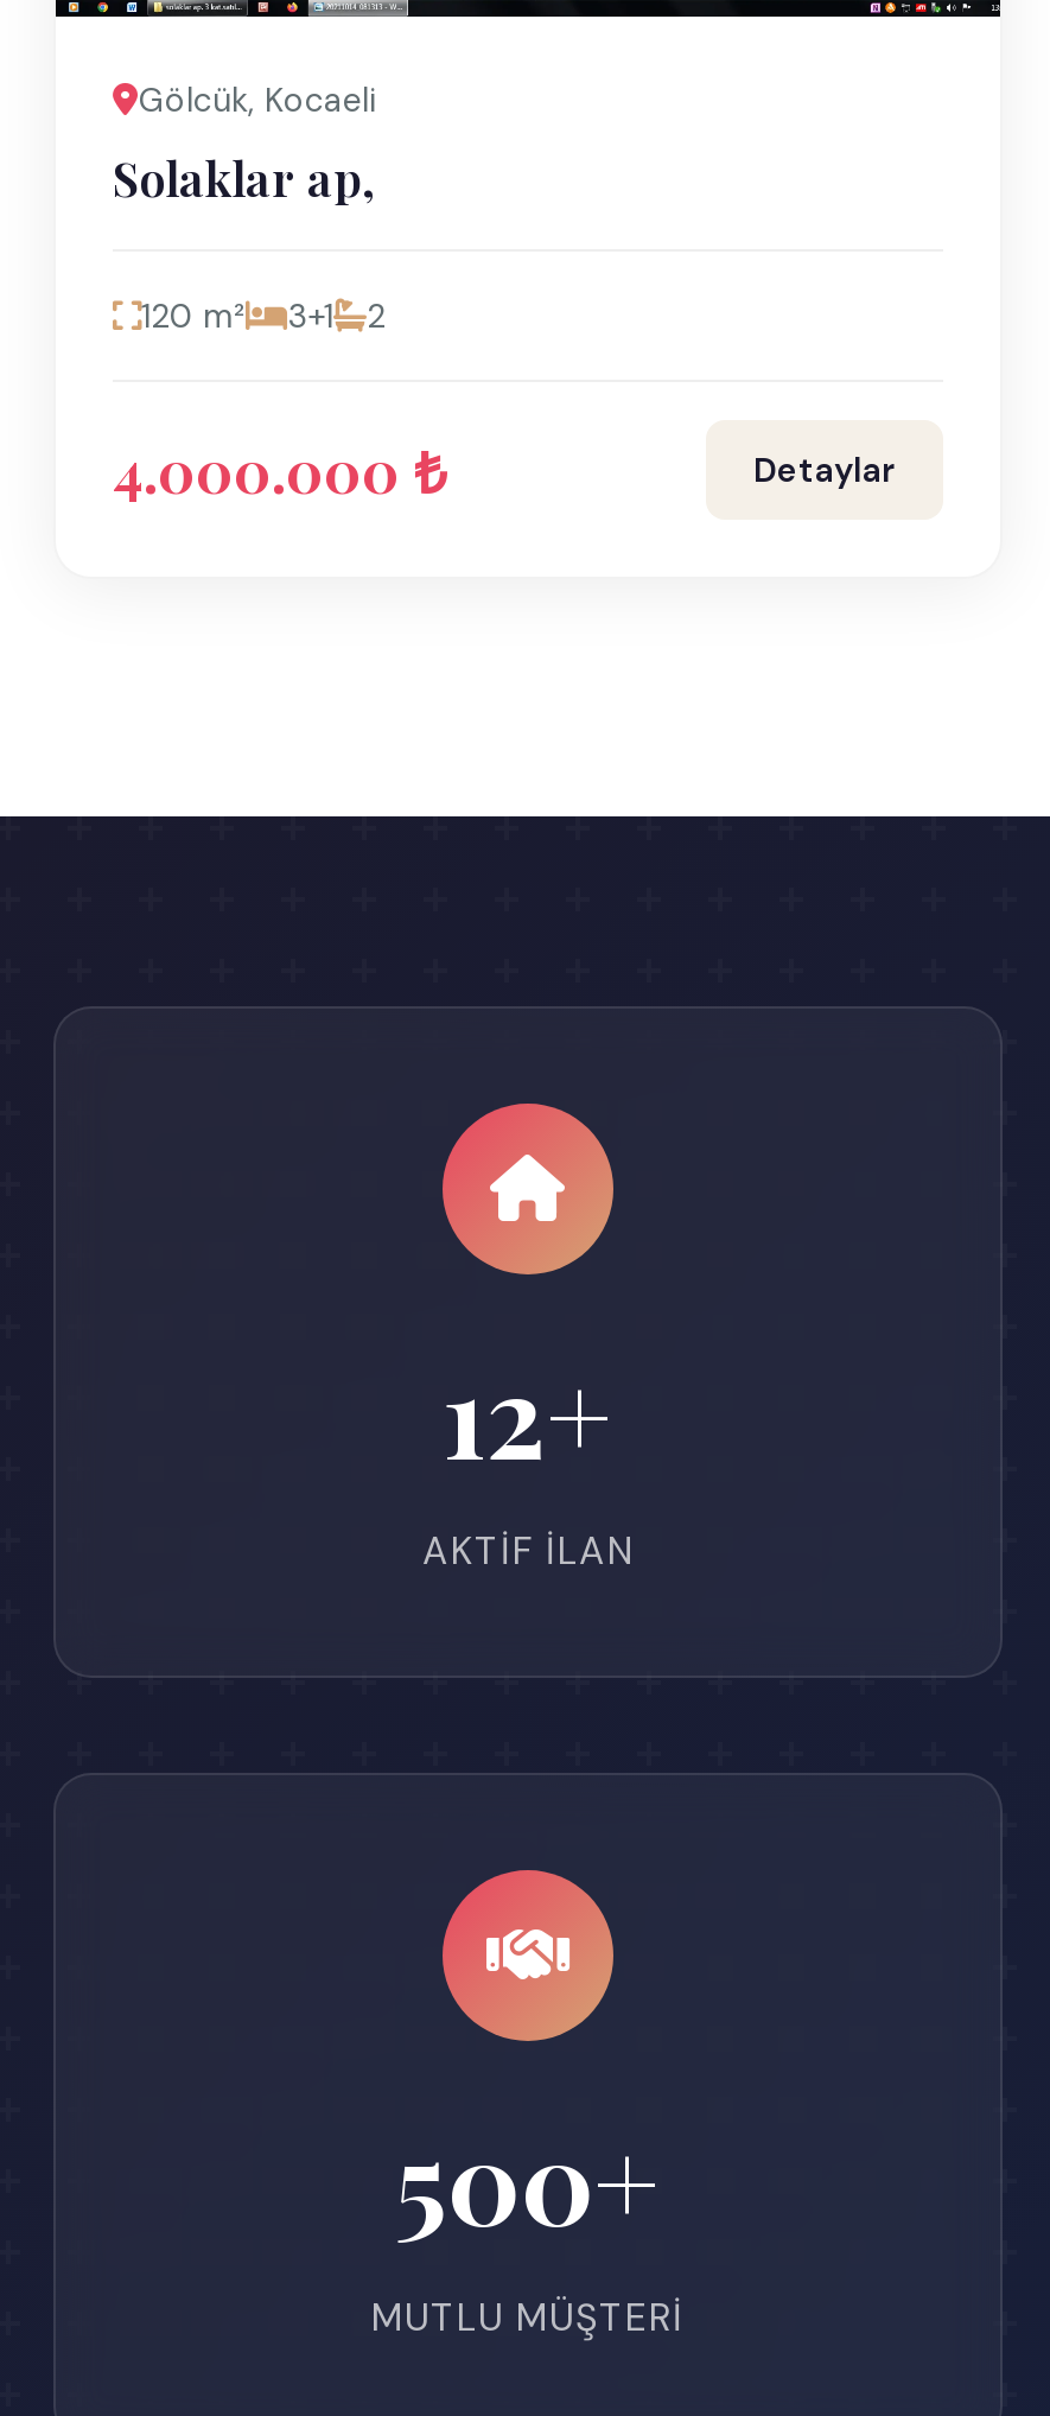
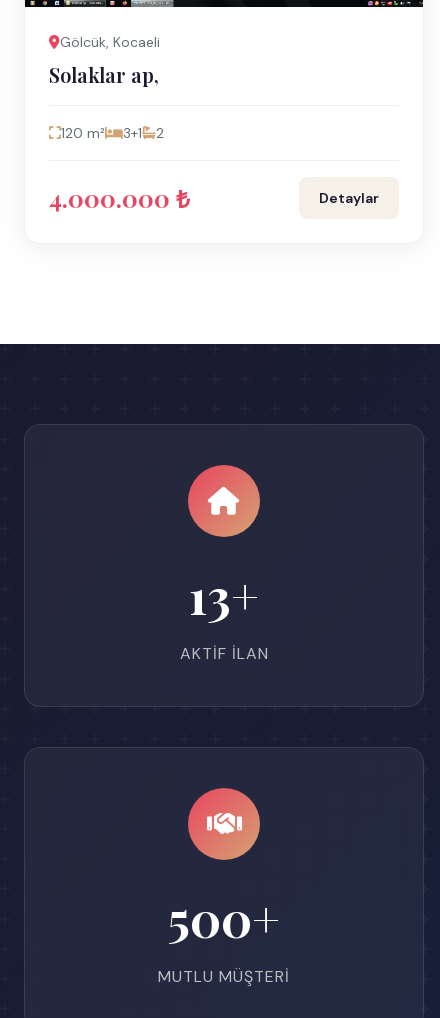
[443,1336,613,1488] 12+ -> [189,563,259,627] 13+

